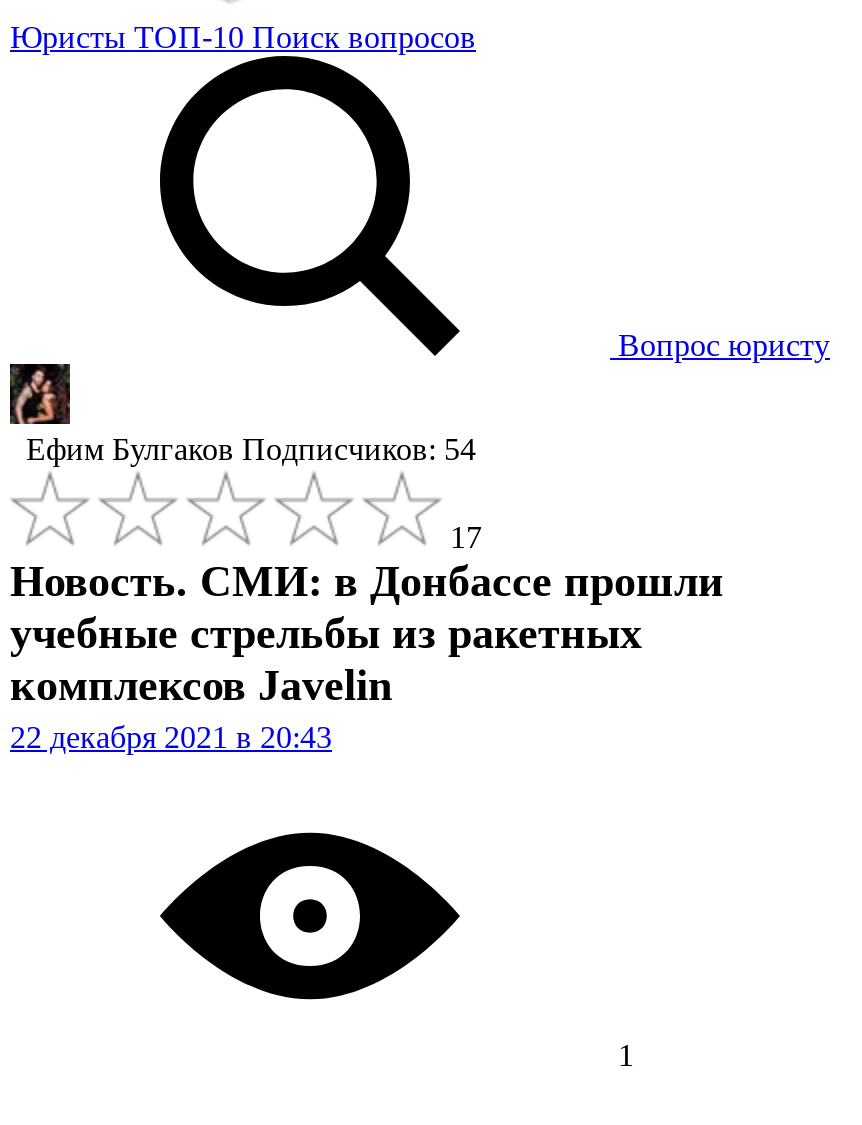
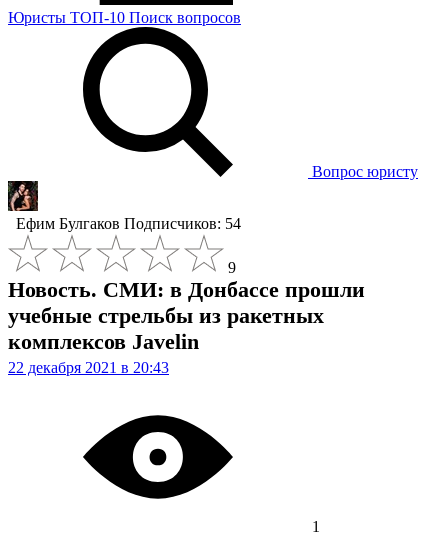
[450,520,482,554] 17 -> [228,259,236,276] 9

